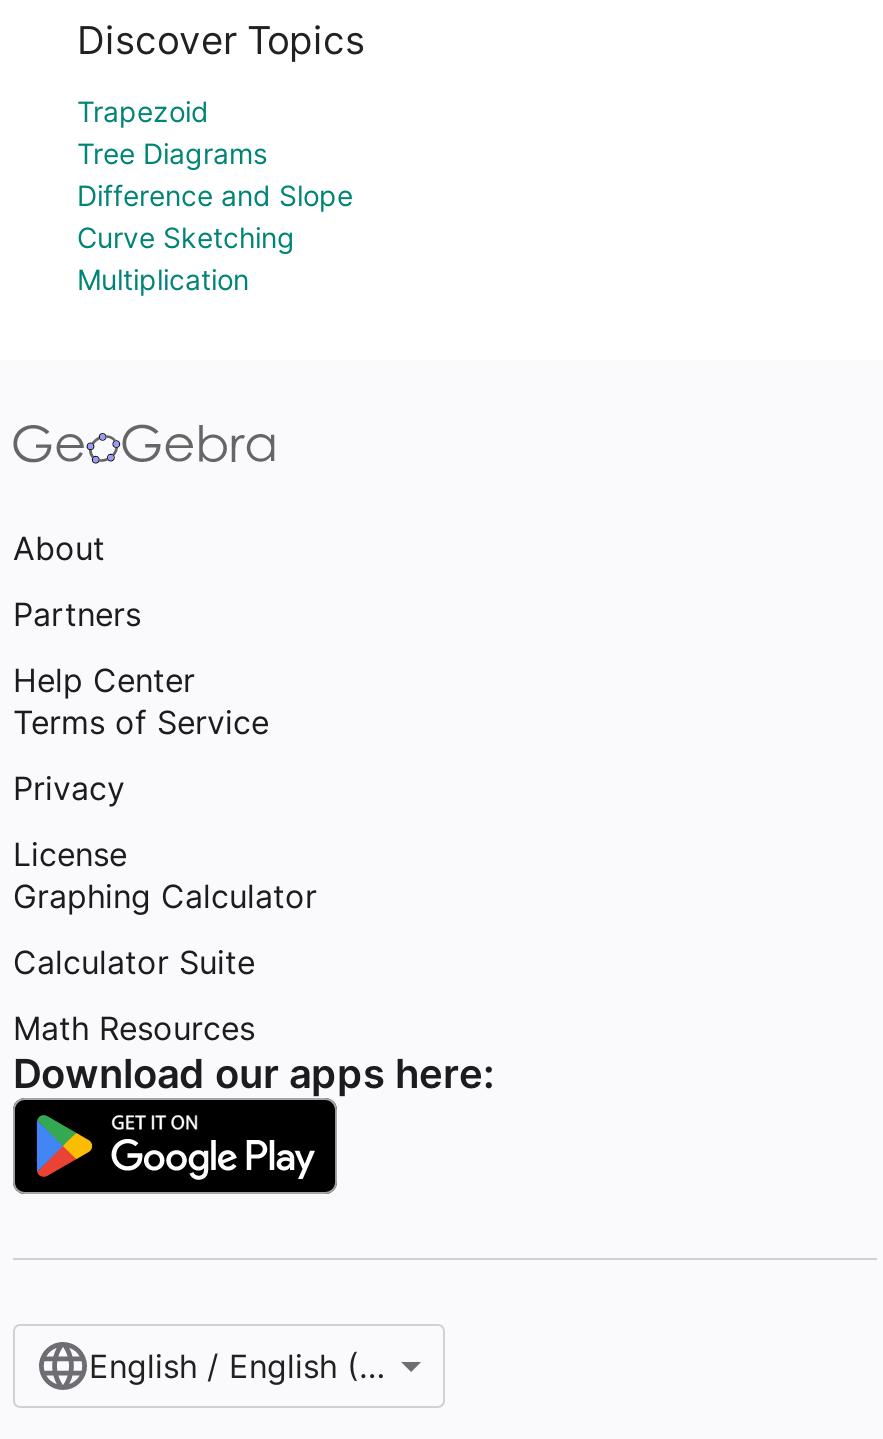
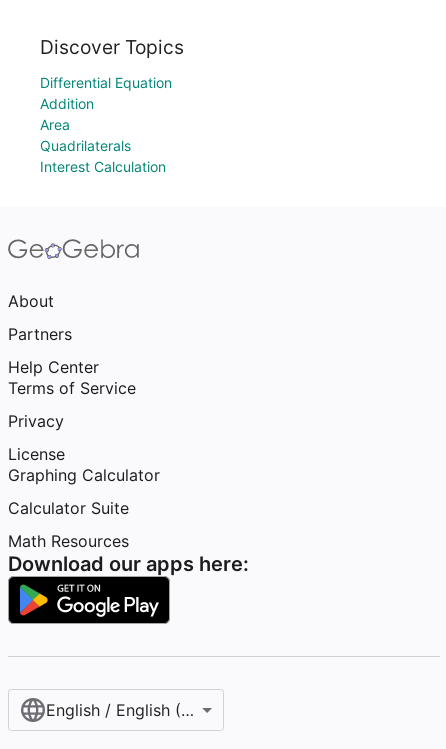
[77,94,353,296] Trapezoid | Tree Diagrams | Difference and Slope | Curve Sketching | Multiplication -> [40,74,172,175] Differential Equation | Addition | Area | Quadrilaterals | Interest Calculation

